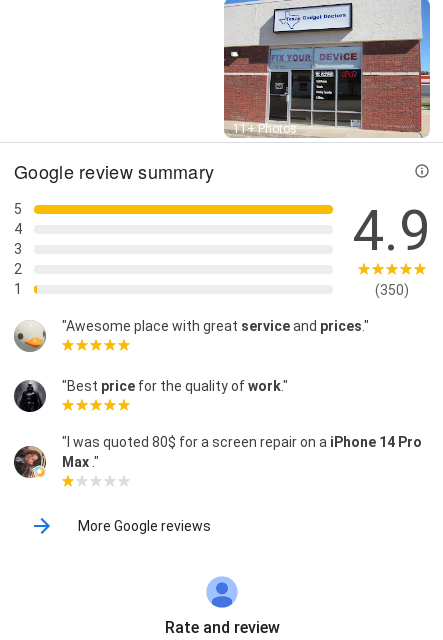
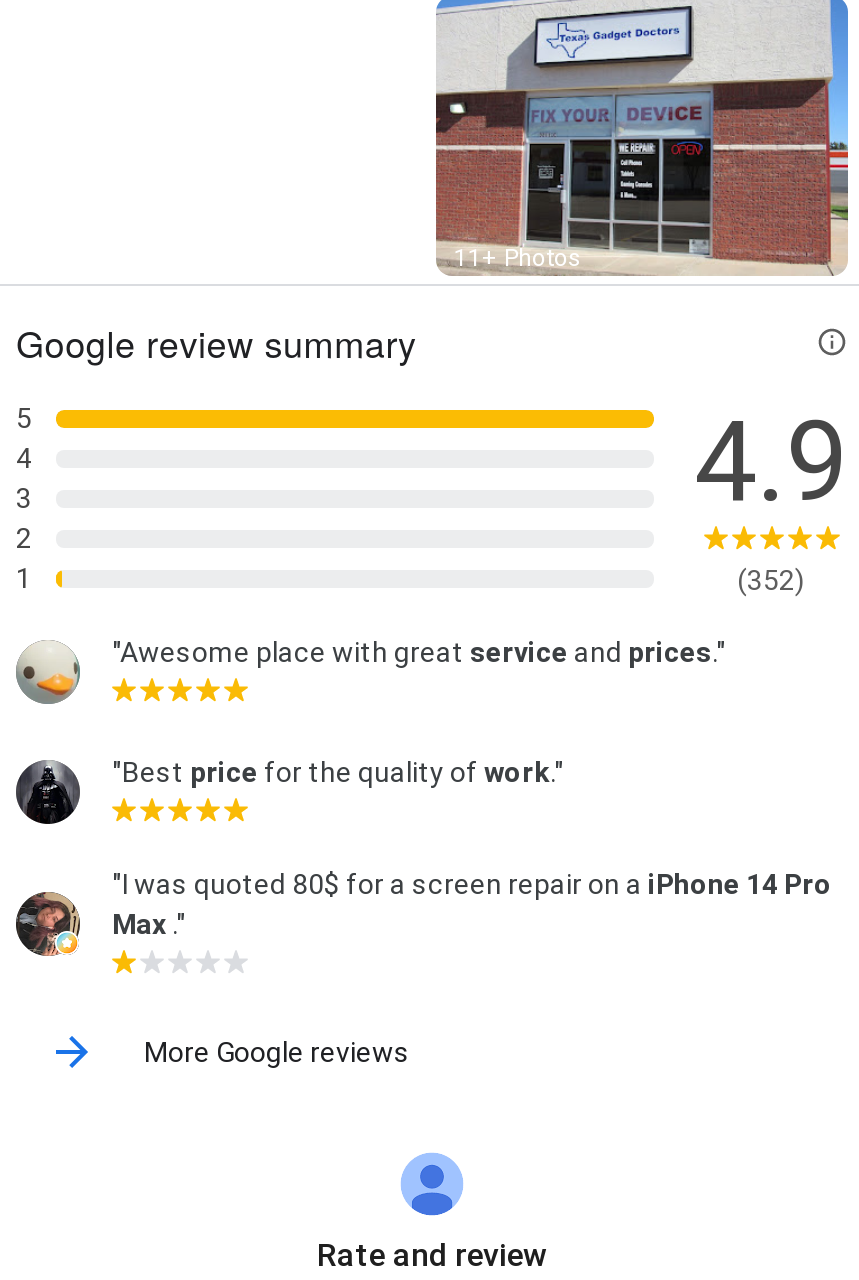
[374,282,408,298] (350) -> [737,563,805,595] (352)

